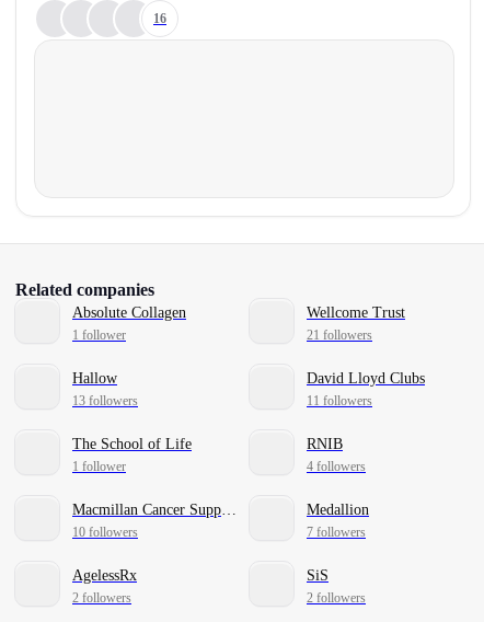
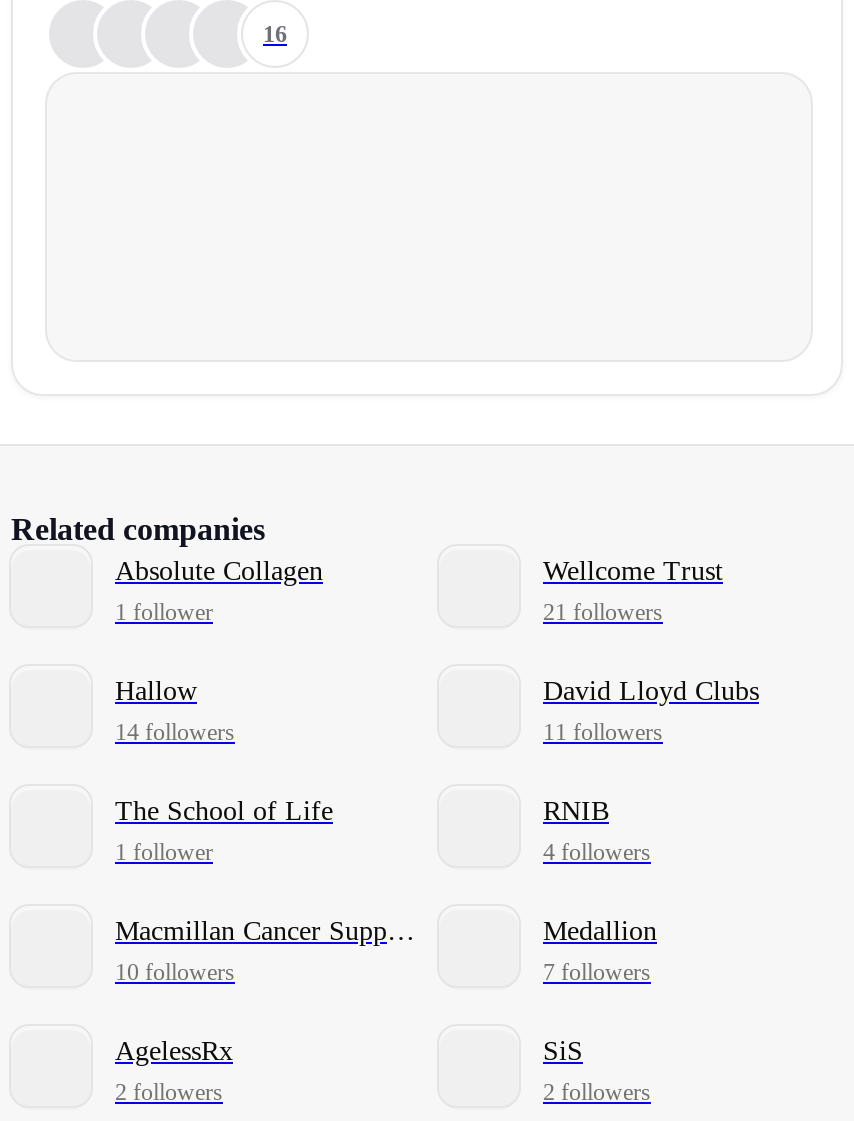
[72,393,138,408] 13 followers -> [115,718,235,746] 14 followers

